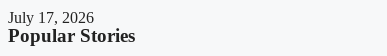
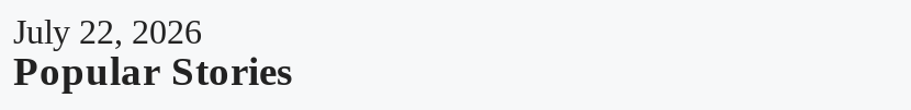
[8,9,94,26] July 17, 2026 -> [13,14,202,51] July 22, 2026

